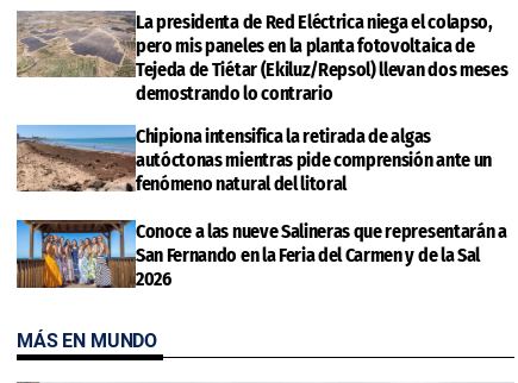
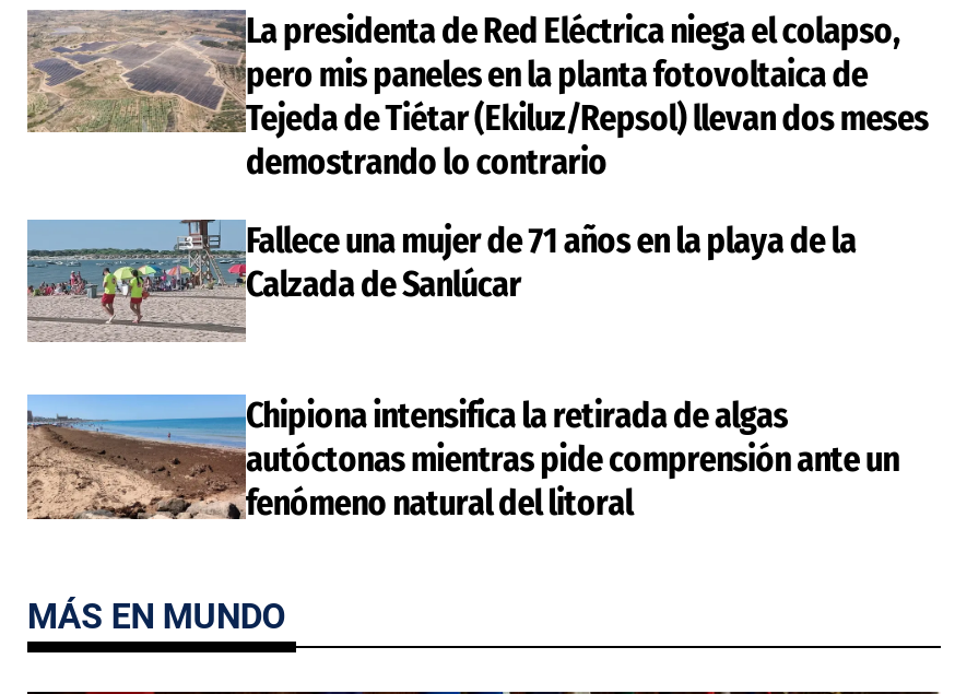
none -> [246,220,856,305] Fallece una mujer de 71 años en la playa de la | Calzada de Sanlúcar
moved [14,125,492,195] -> [23,395,899,524]: [image] | Chipiona intensifica la retirada de algas | autóctonas mientras pide comprensión ante un | fenómeno natural del litoral
[17,219,507,291] [image] | Conoce a las nueve Salineras que representarán a | San Fernando en la Feria del Carmen y de la Sal | 2026 -> none

